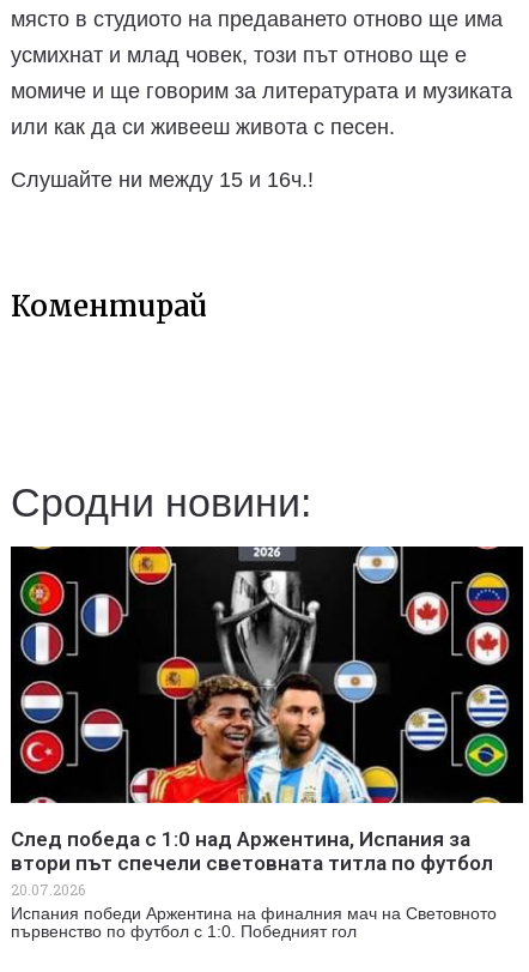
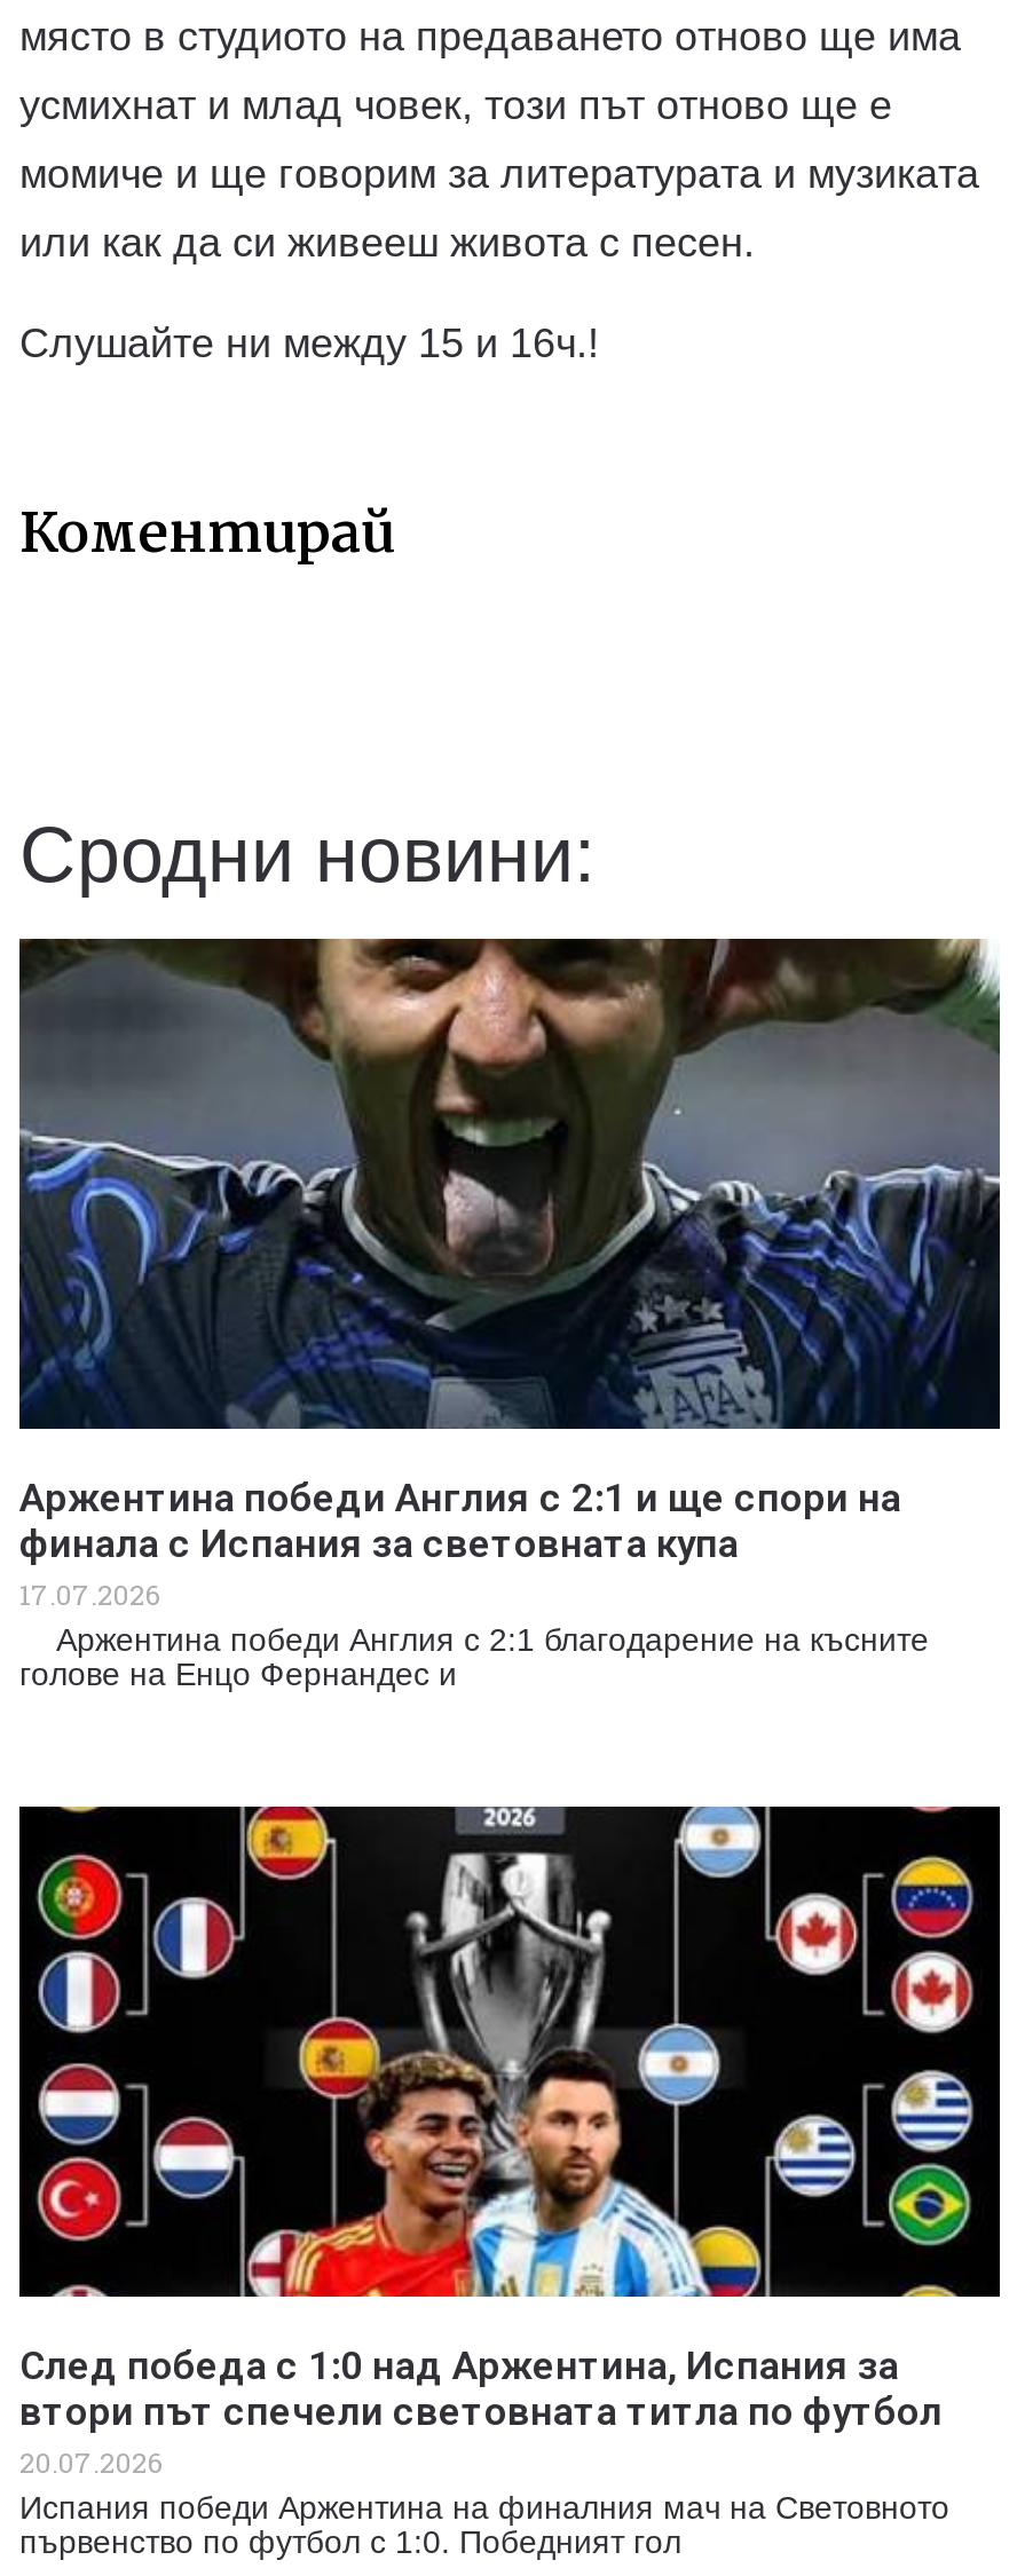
moved [11,287,207,325] -> [19,496,395,567]: Коментирай
moved [11,479,311,525] -> [19,810,594,897]: Сродни новини:
none -> [17,937,1002,1692] [image] | Аржентина победи Англия с 2:1 и ще спори на | финала с Испания за световната купа | 17.07.2026 | Аржентина победи Англия с 2:1 благодарение на късните | голове на Енцо Фернандес и

